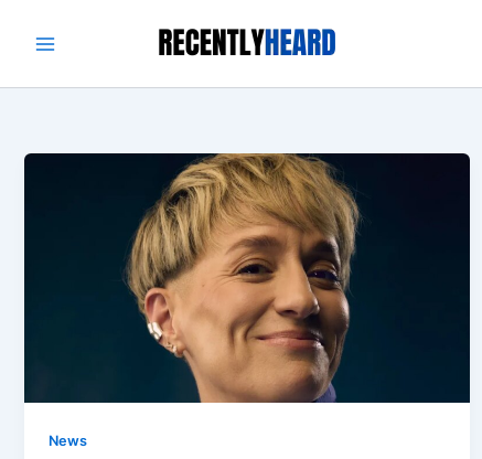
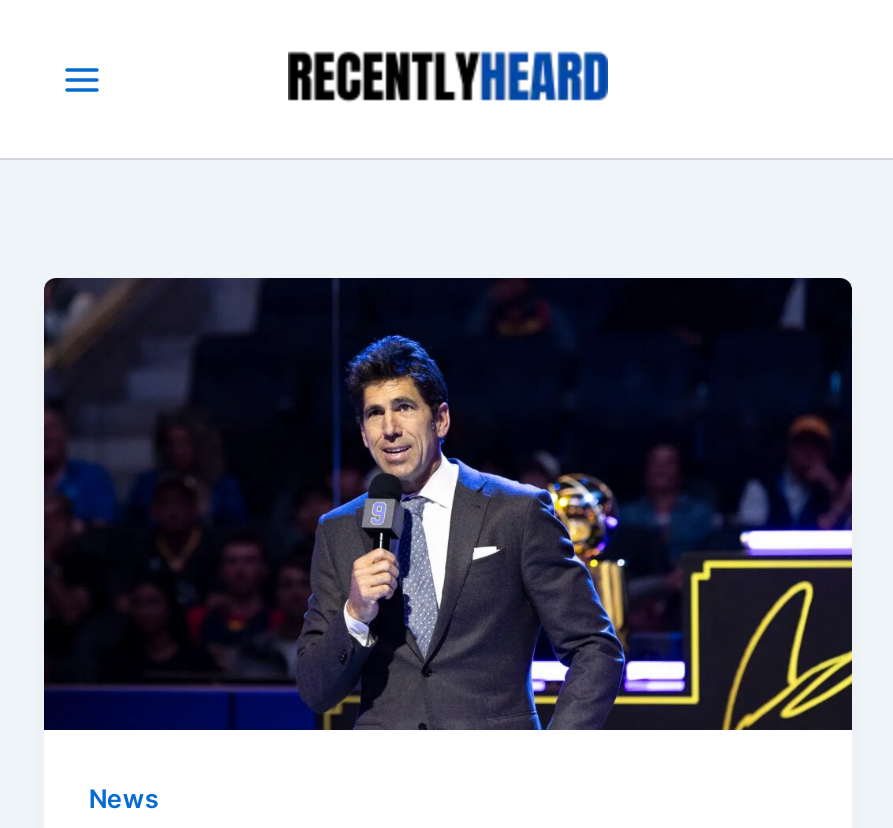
[24,152,471,404] [image] -> [44,276,854,732] [image]

